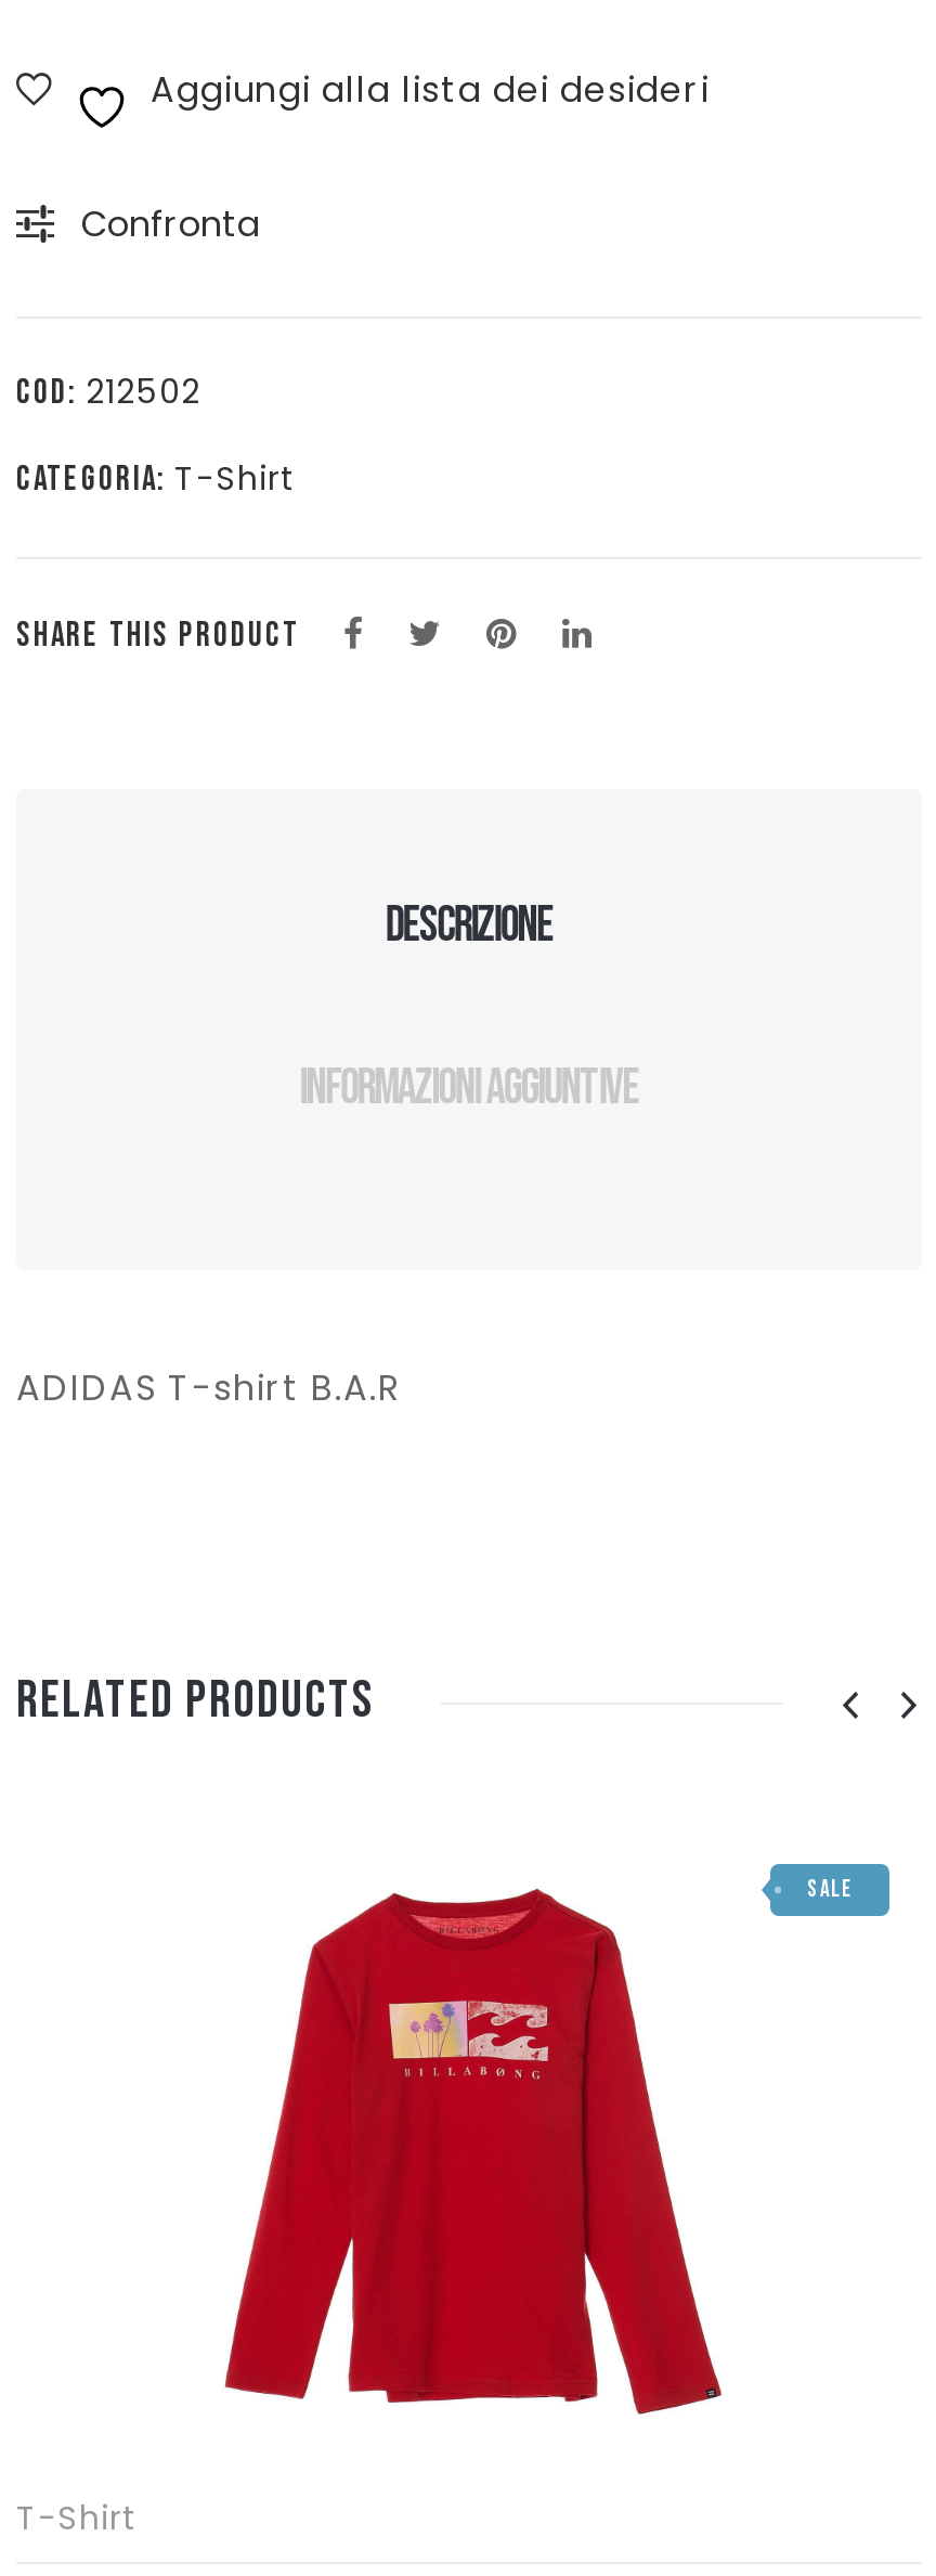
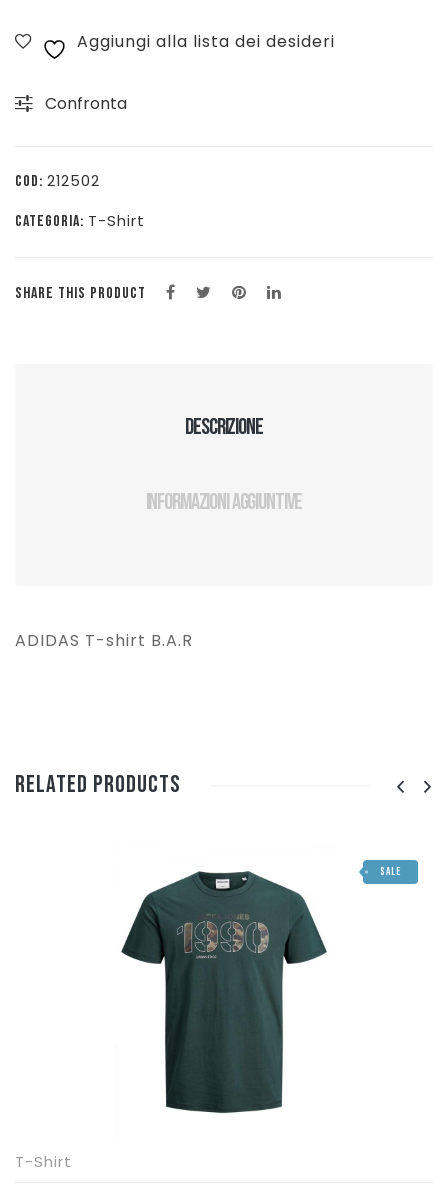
[222,1888,723,2417] [image] -> [111,870,340,1114] [image]

